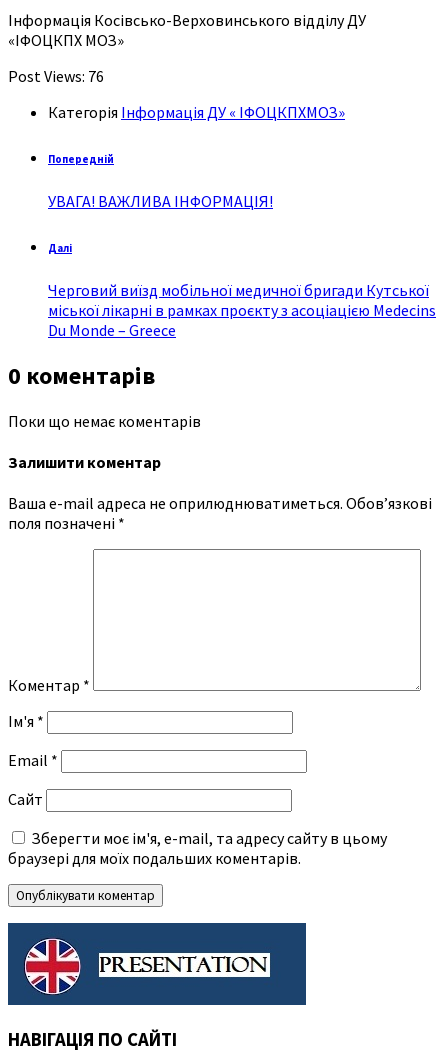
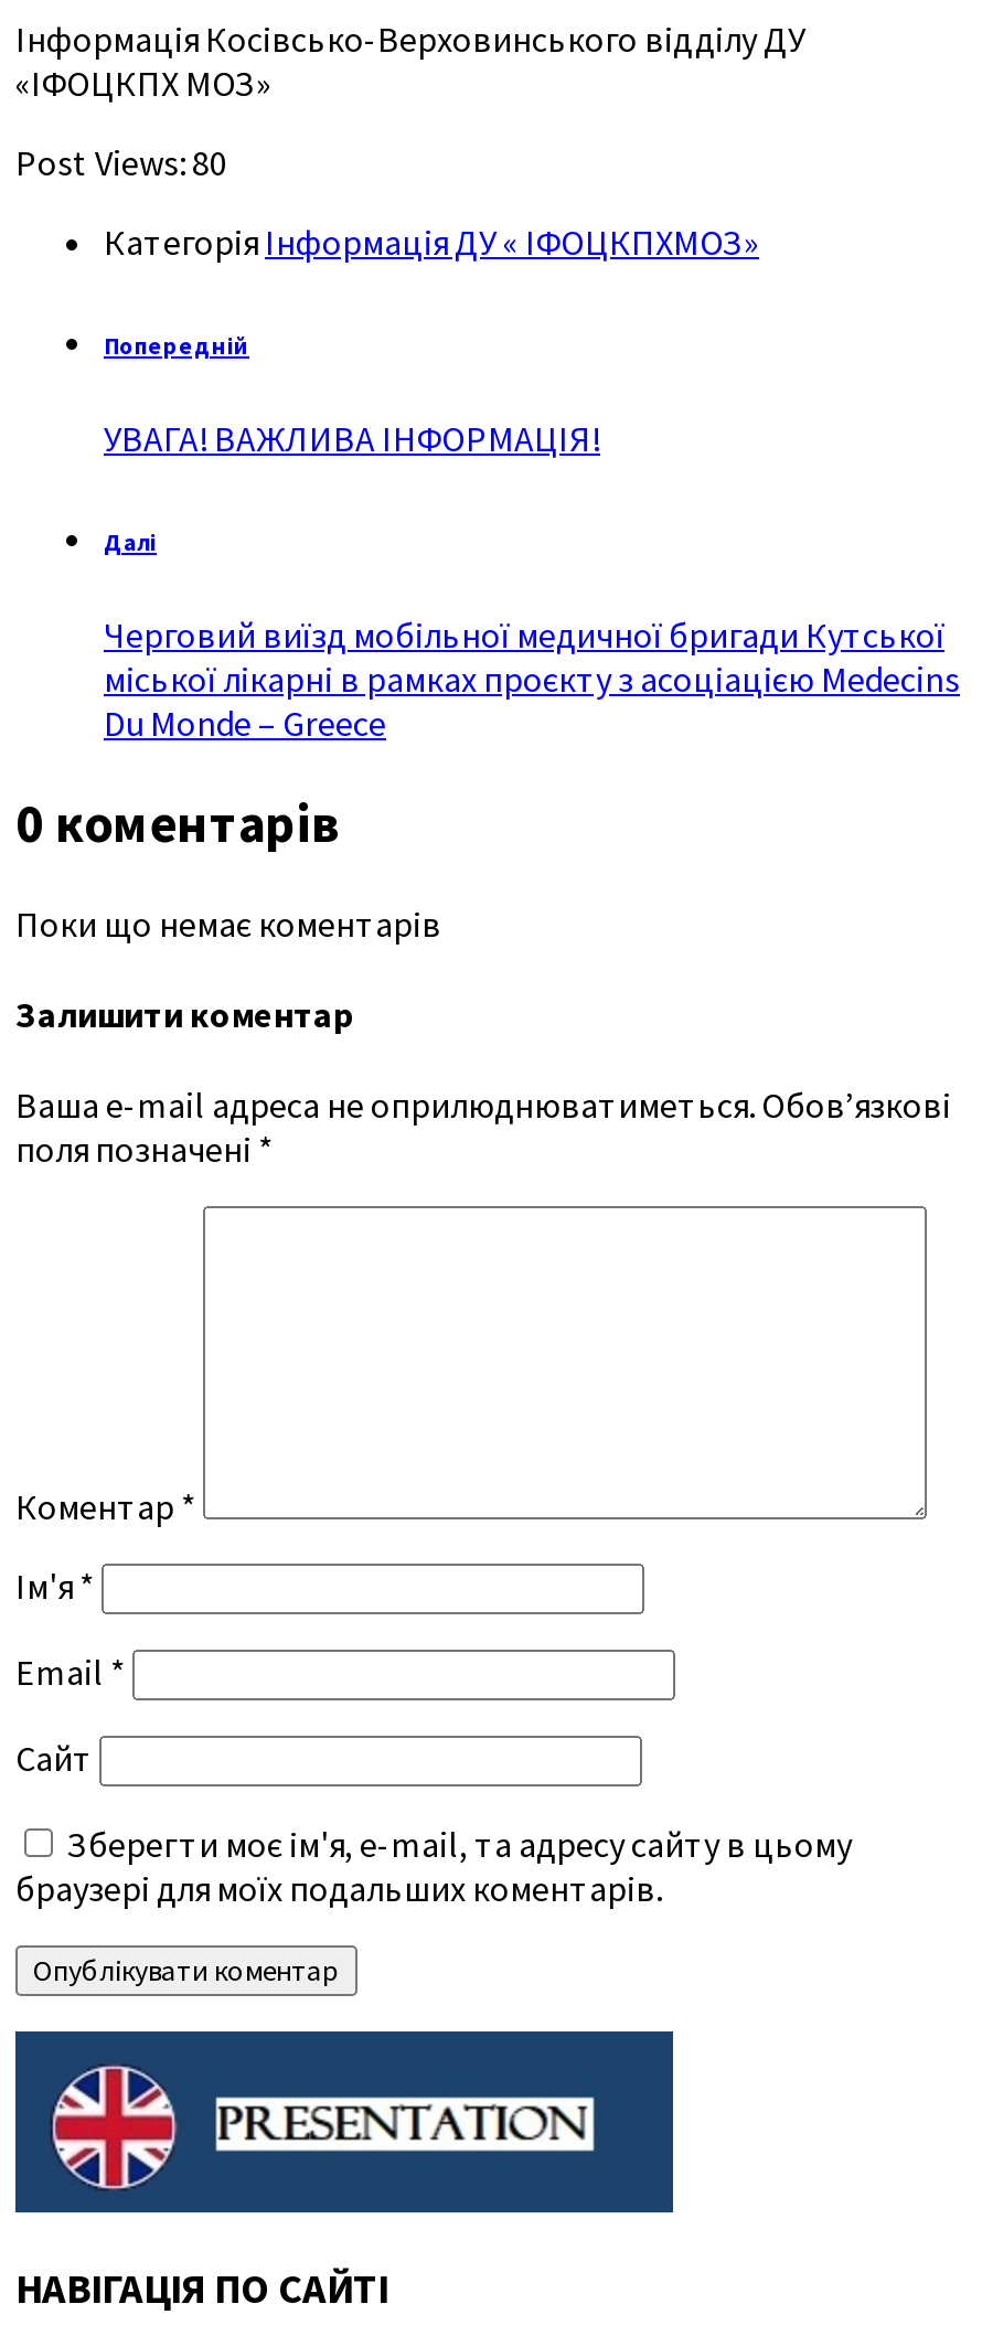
[8,66,104,86] Post Views: 76 -> [15,140,227,184] Post Views: 80

